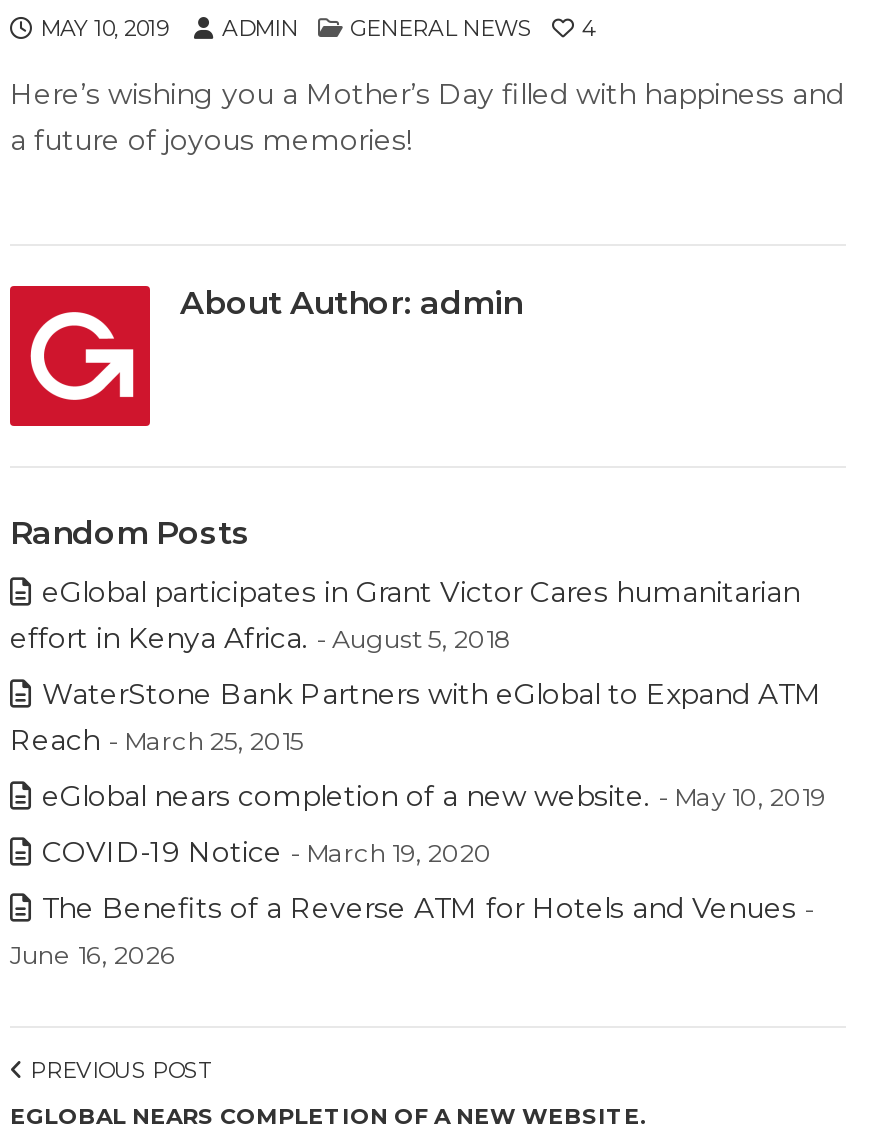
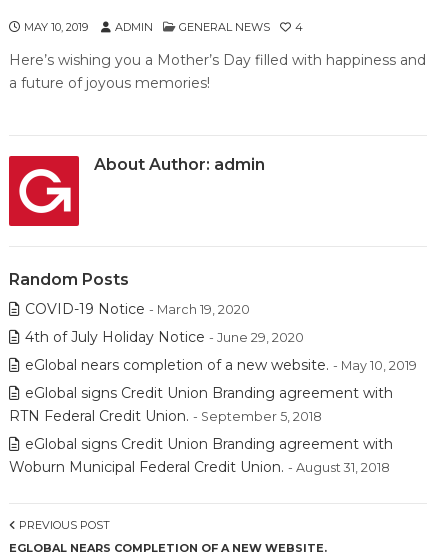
[10,574,822,758] eGlobal participates in Grant Victor Cares humanitarian | effort in Kenya Africa. - August 5, 2018 | WaterStone Bank Partners with eGlobal to Expand ATM | Reach - March 25, 2015 -> none
moved [42,778,826,814] -> [25,356,417,374]: eGlobal nears completion of a new website. - May 10, 2019
moved [42,834,492,870] -> [25,300,250,318]: COVID-19 Notice - March 19, 2020
[10,890,814,970] The Benefits of a Reverse ATM for Hotels and Venues - | June 16, 2026 -> [9,328,393,476] 4th of July Holiday Notice - June 29, 2020 | eGlobal signs Credit Union Branding agreement with | RTN Federal Credit Union. - September 5, 2018 | eGlobal signs Credit Union Branding agreement with | Woburn Municipal Federal Credit Union. - August 31, 2018

